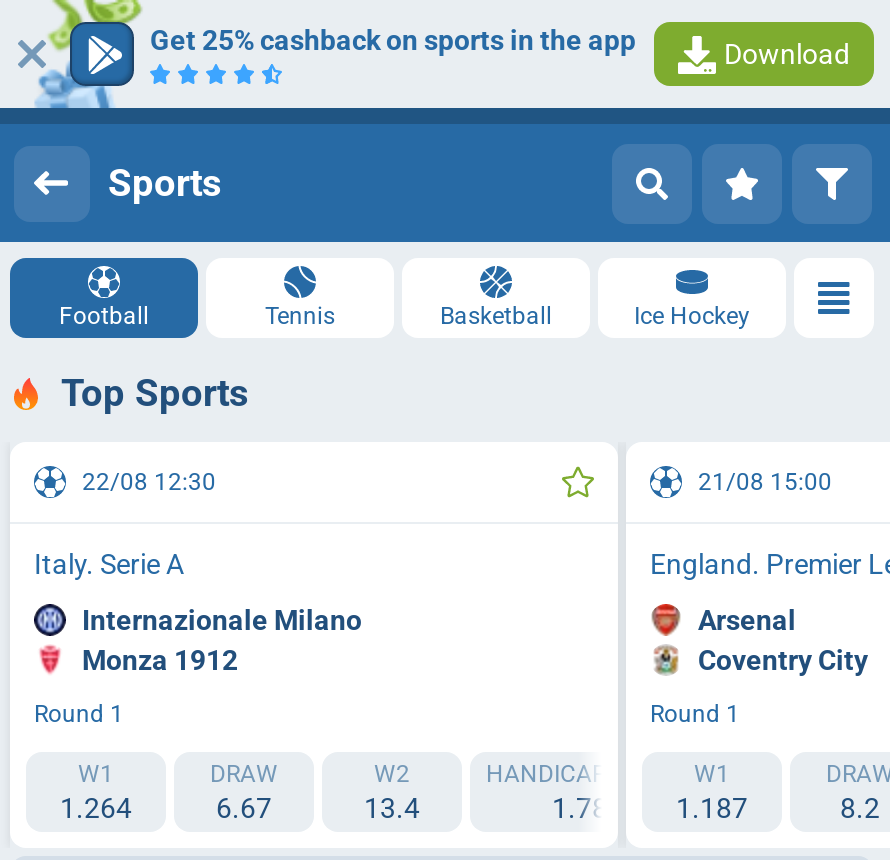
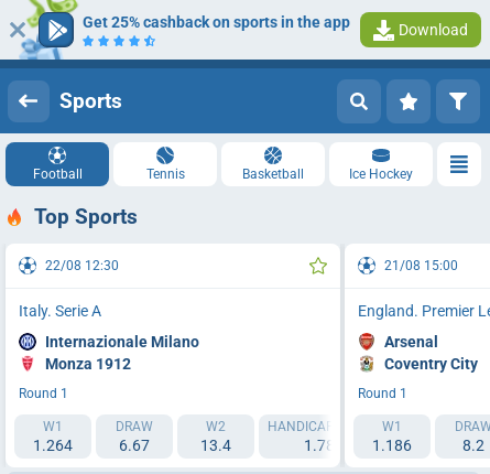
[676,791,748,823] 1.187 -> [372,436,412,454] 1.186

